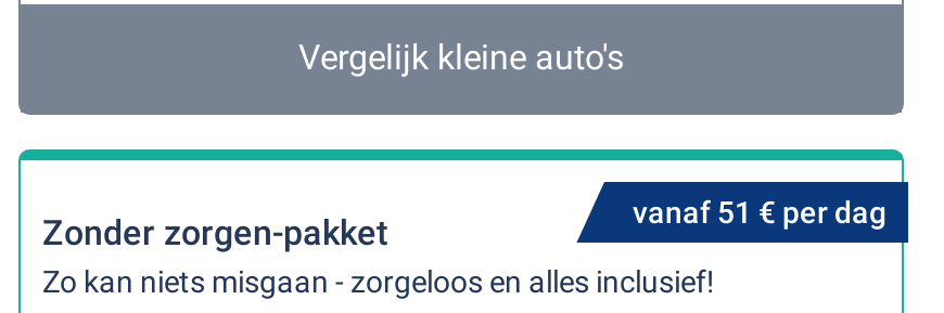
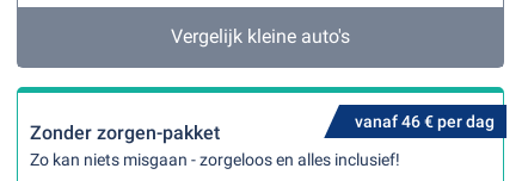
[633,195,886,230] vanaf 51 € per dag -> [355,112,495,131] vanaf 46 € per dag

